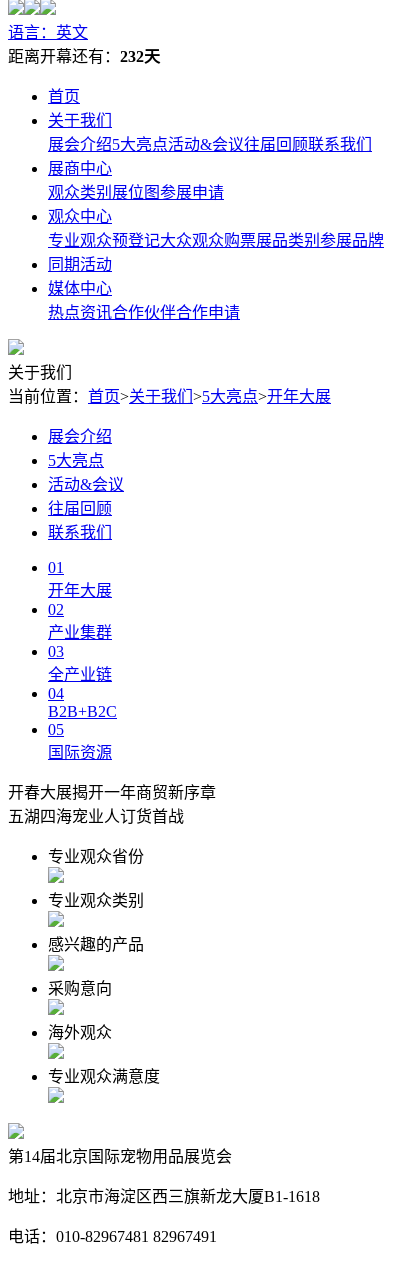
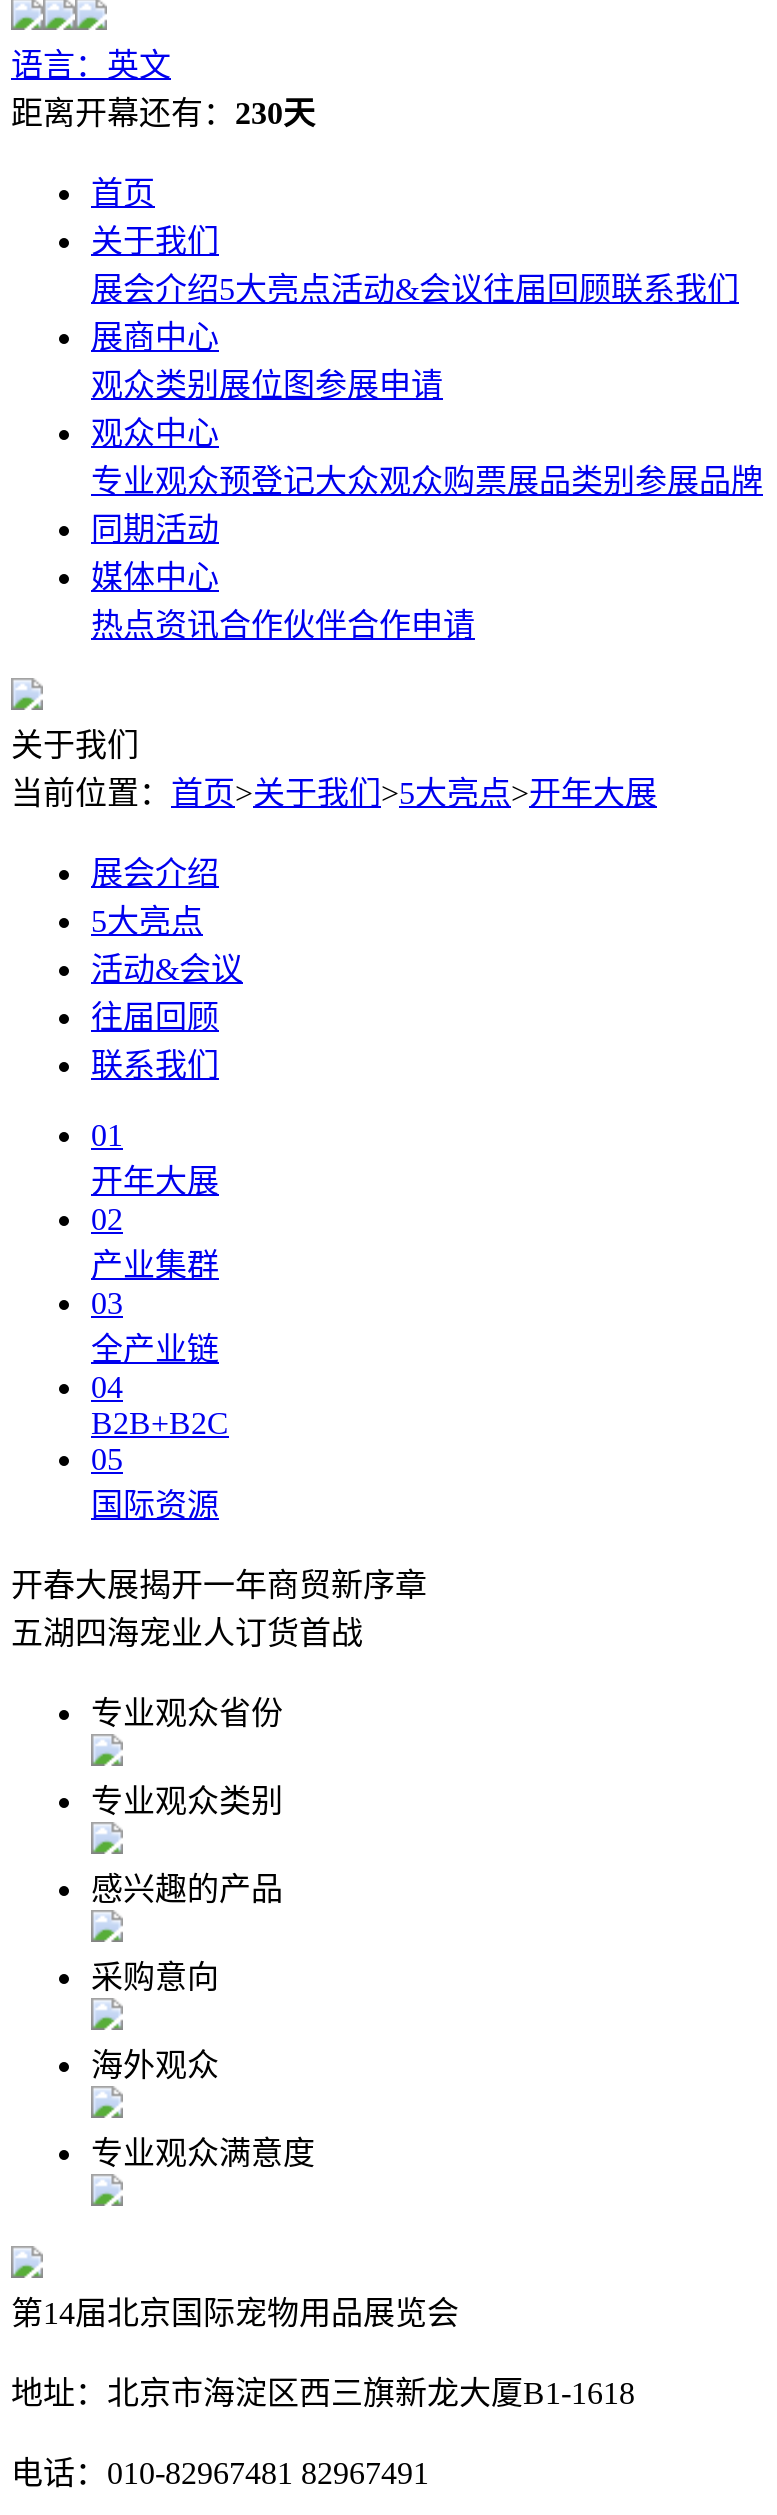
[8,48,160,65] 距离开幕还有：232天 -> [11,96,315,130] 距离开幕还有：230天

